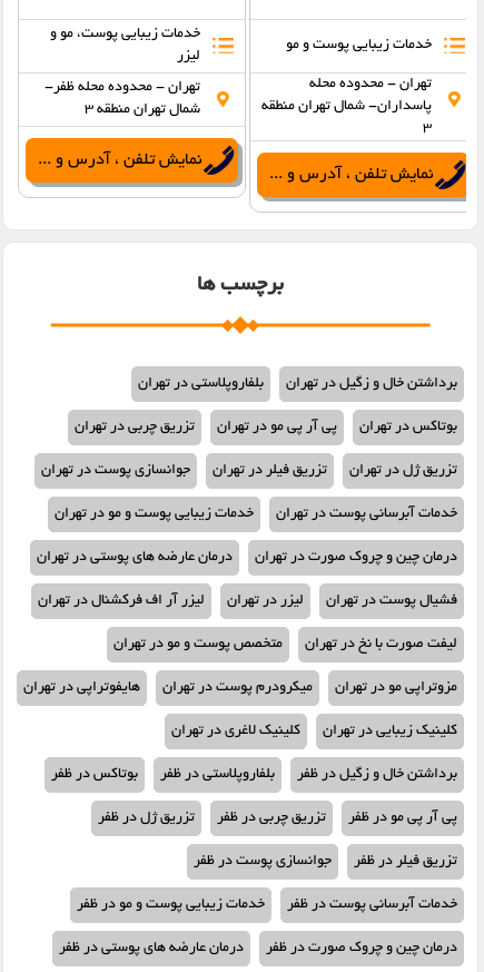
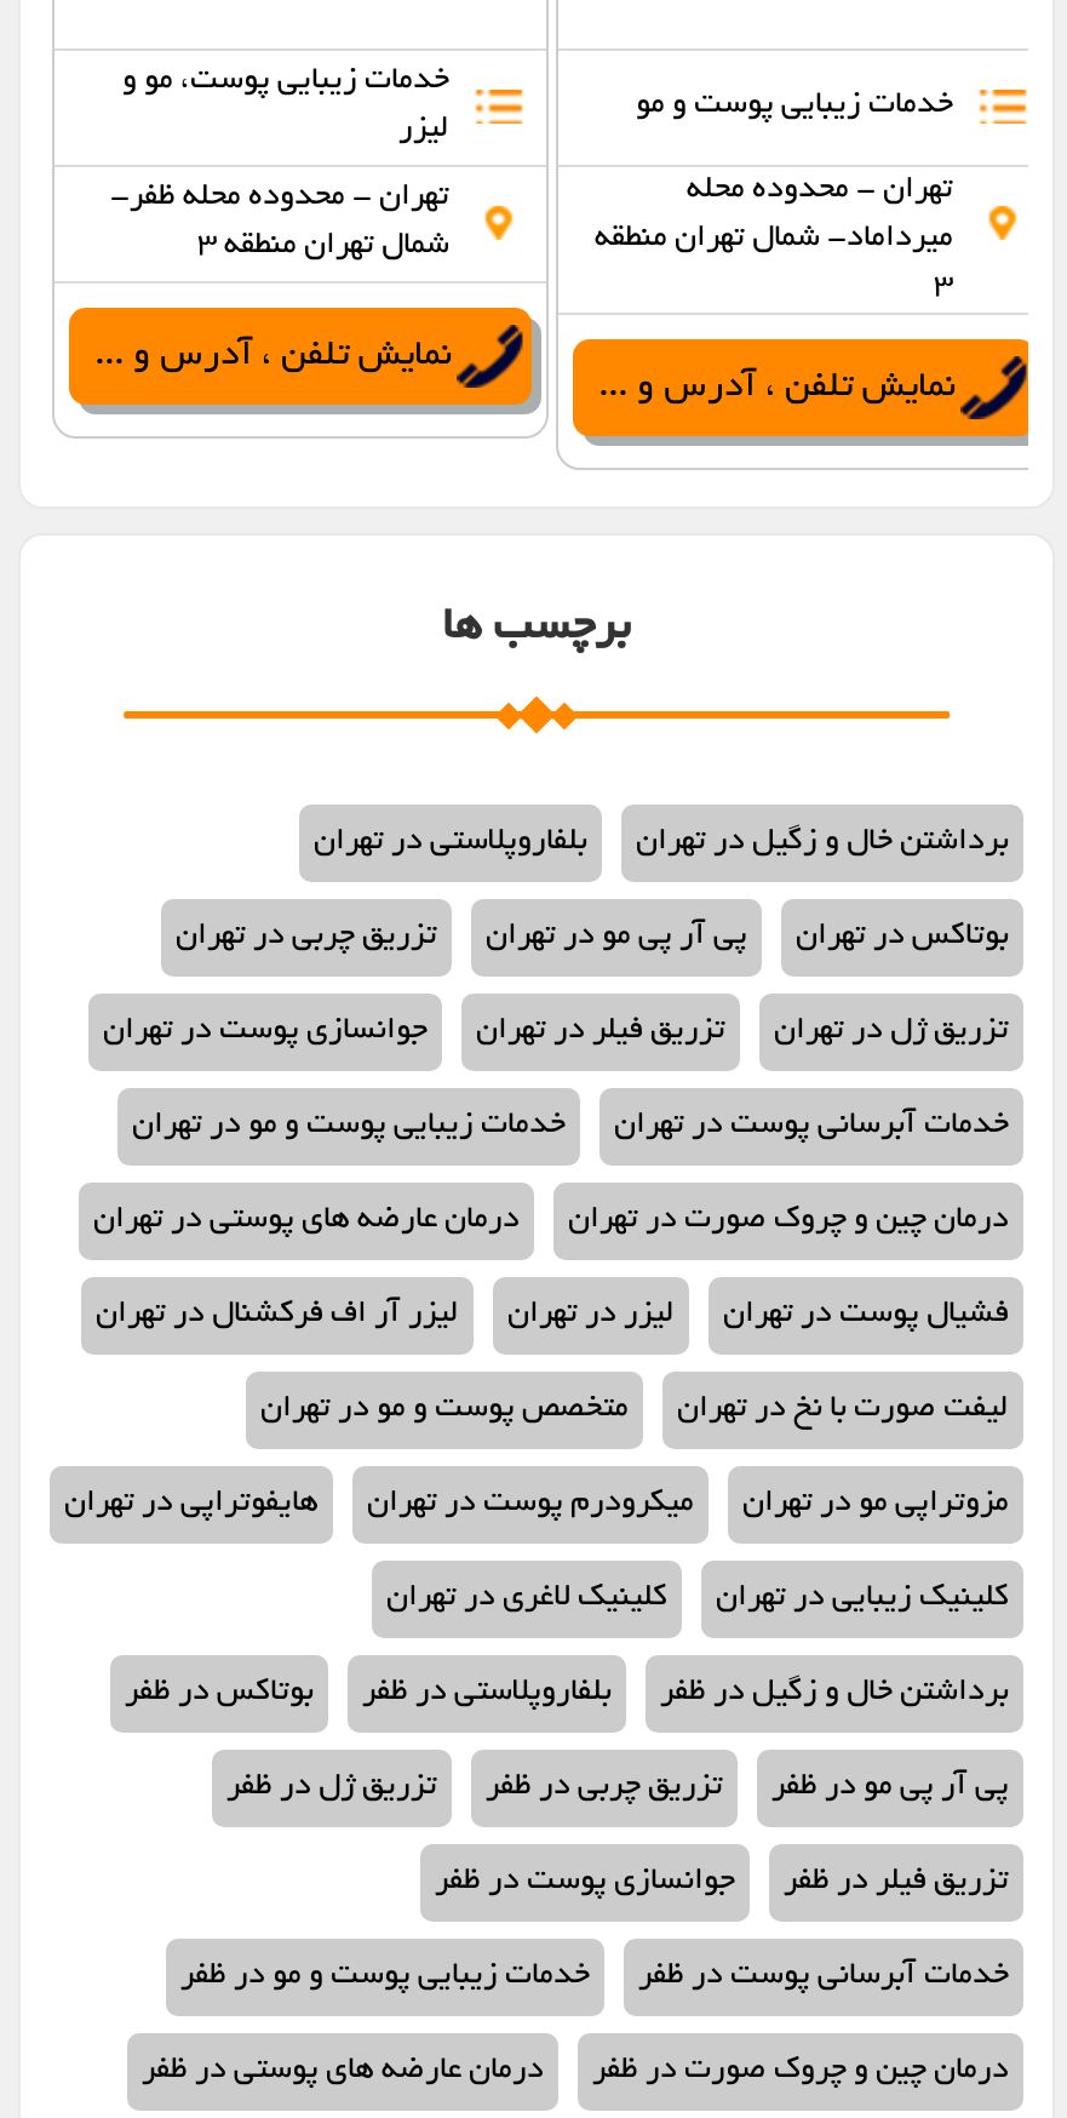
[261,99,432,115] پاسداران- شمال تهران منطقه -> [595,223,953,257] میرداماد- شمال تهران منطقه

